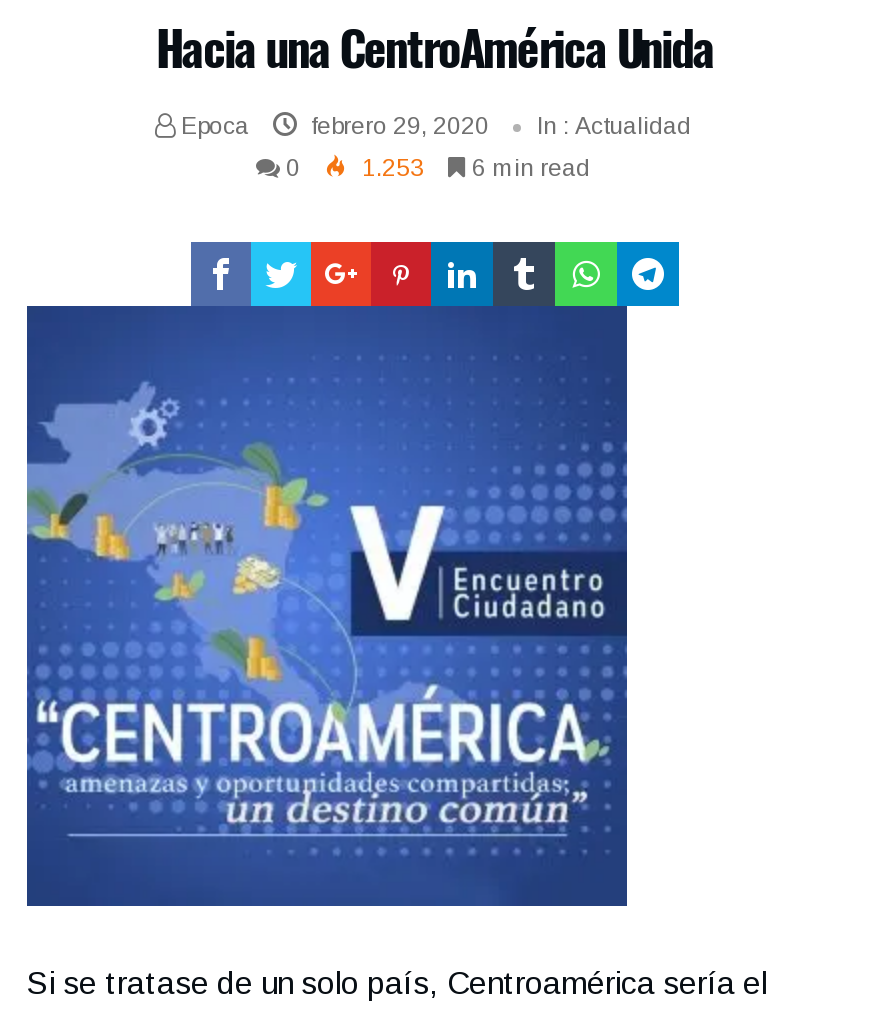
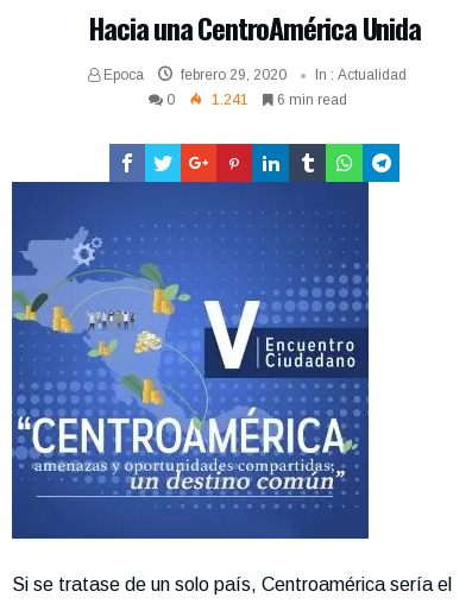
[362,154,590,182] 1.253 6 min read -> [211,92,347,108] 1.241 6 min read

